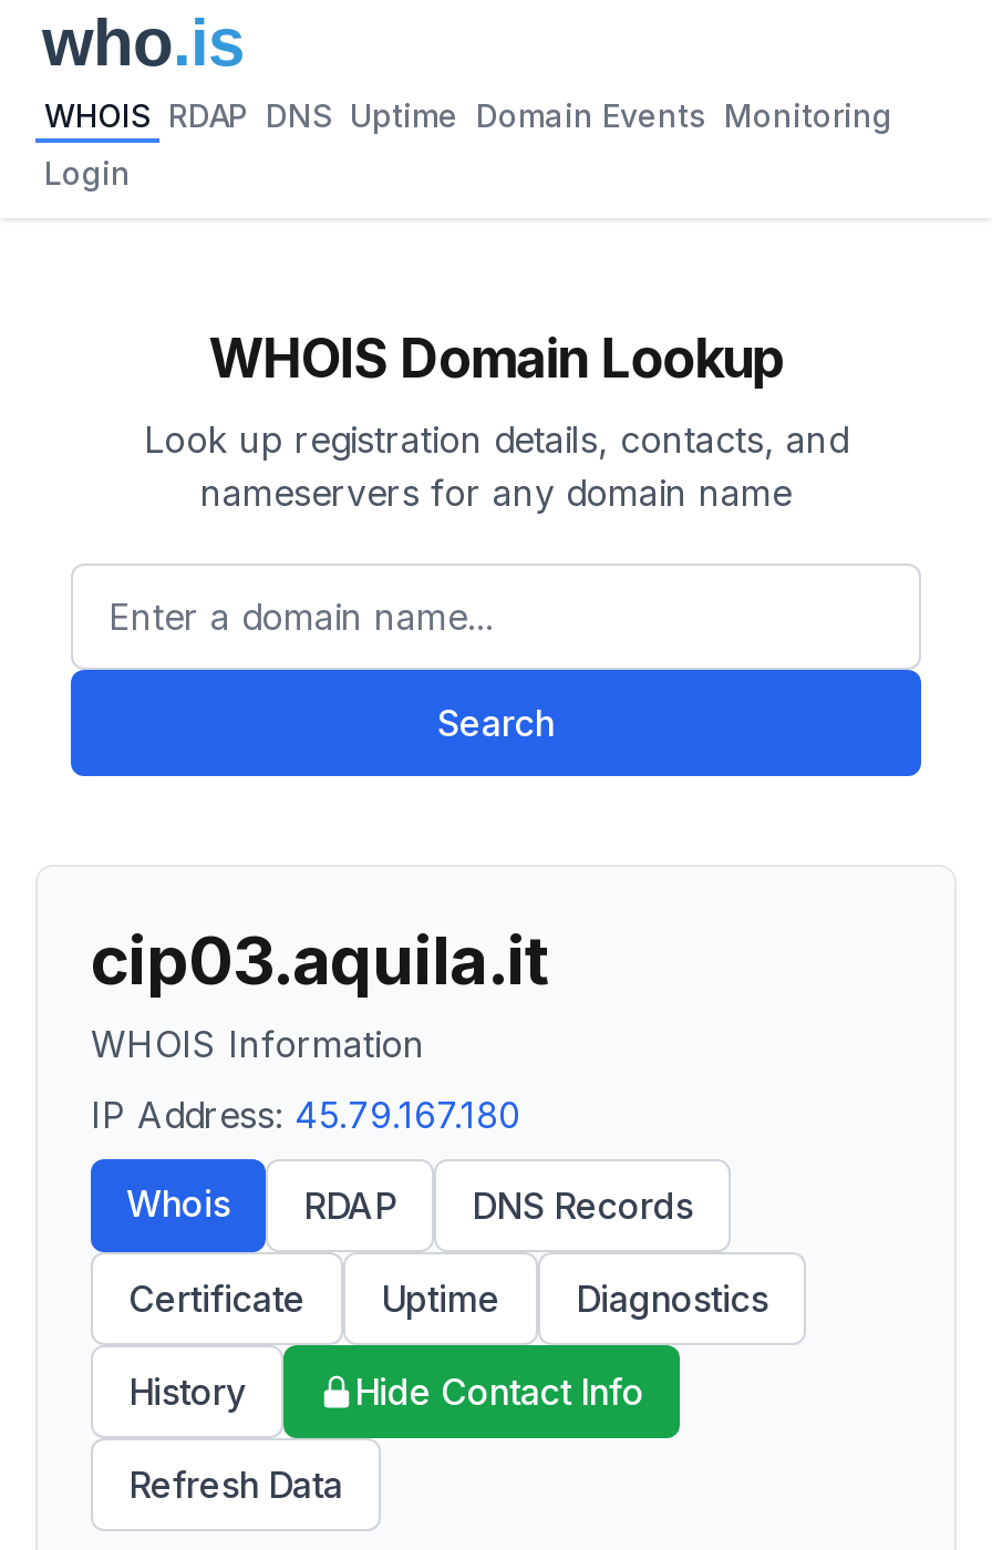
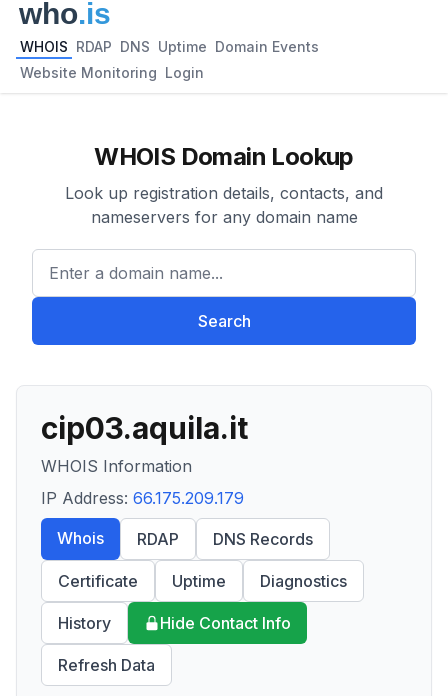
[44,96,892,134] WHOIS RDAP DNS Uptime Domain Events Monitoring -> [20,38,319,55] WHOIS RDAP DNS Uptime Domain Events
[44,154,131,192] Login -> [20,64,204,81] Website Monitoring Login
[91,1093,520,1137] IP Address: 45.79.167.180 -> [41,488,244,508] IP Address: 66.175.209.179

